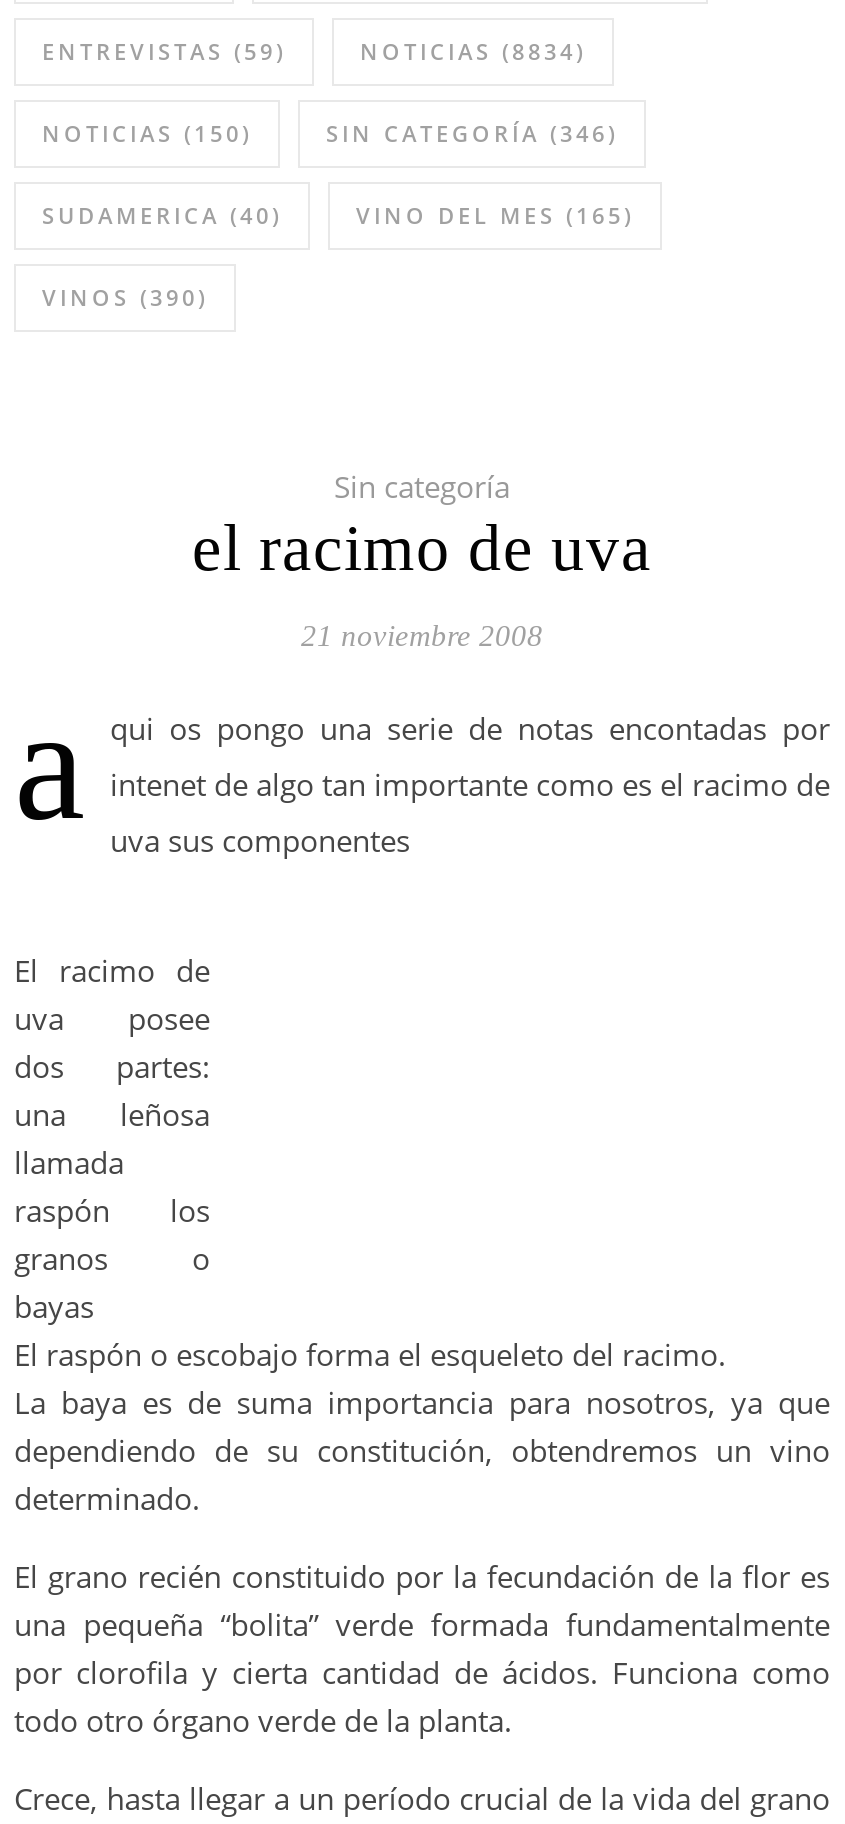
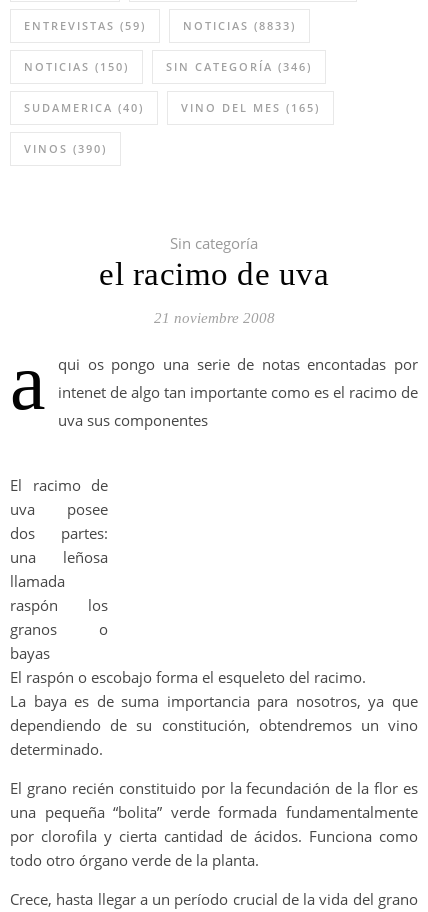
[360,36,586,66] NOTICIAS (8834) -> [183,18,296,33] NOTICIAS (8833)

